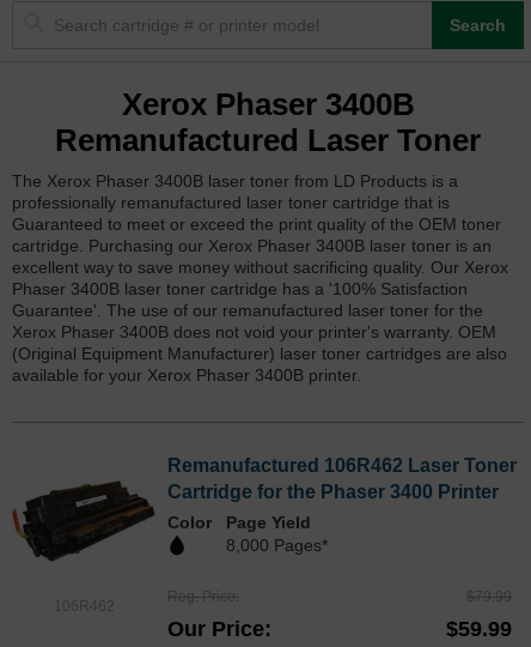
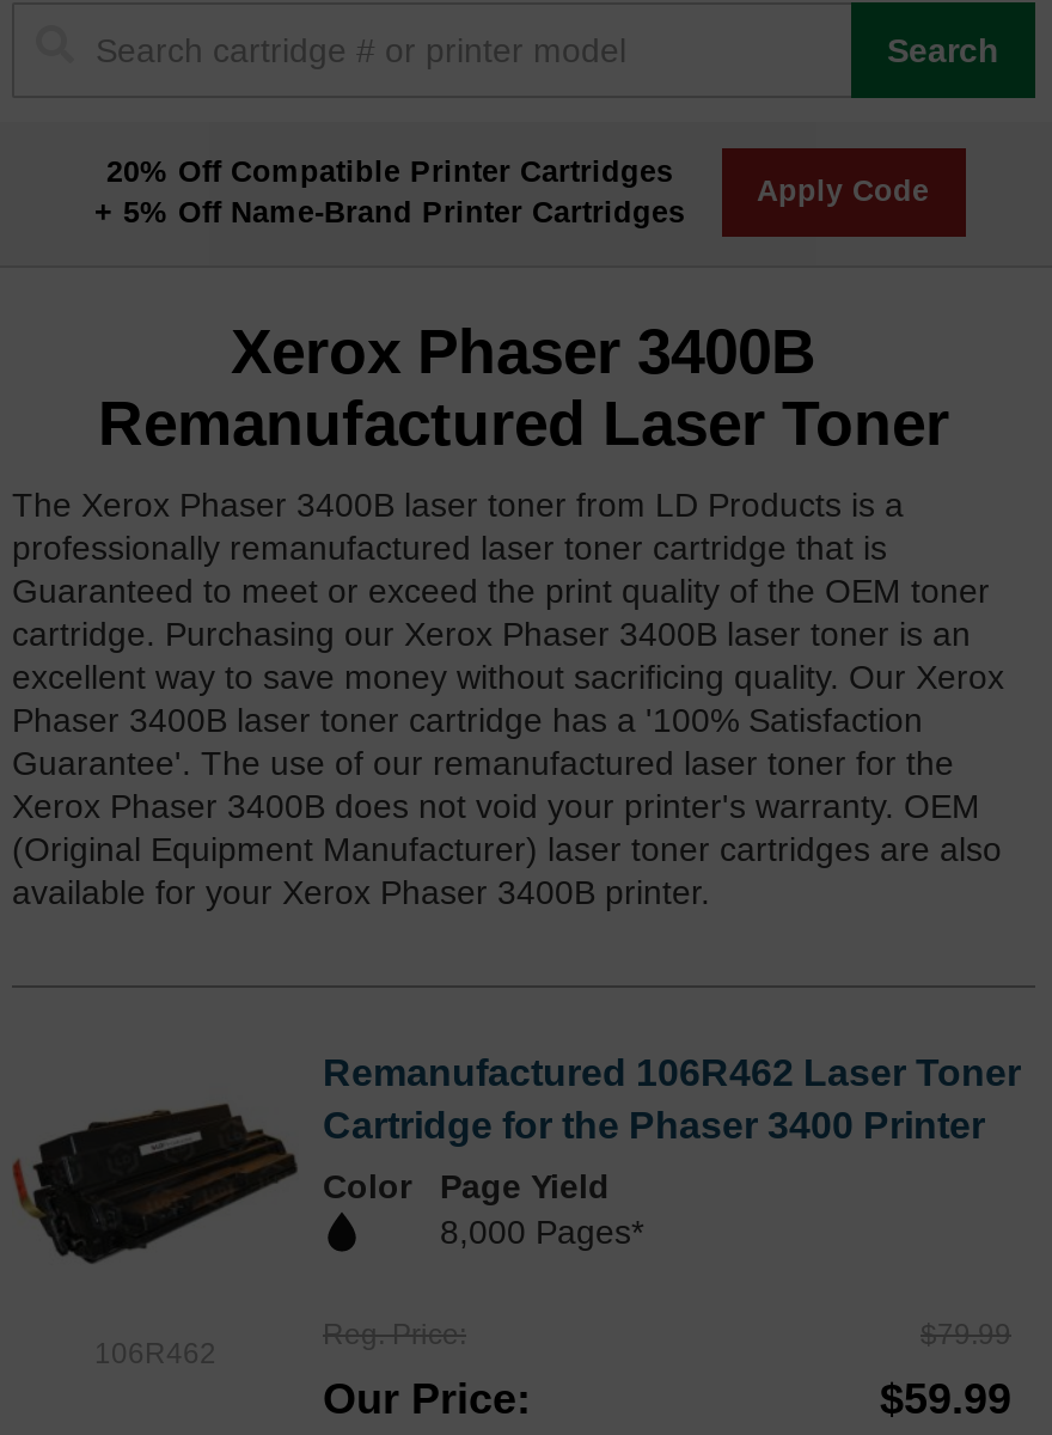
none -> [94,155,685,229] 20% Off Compatible Printer Cartridges | + 5% Off Name-Brand Printer Cartridges
none -> [757,175,929,209] Apply Code

